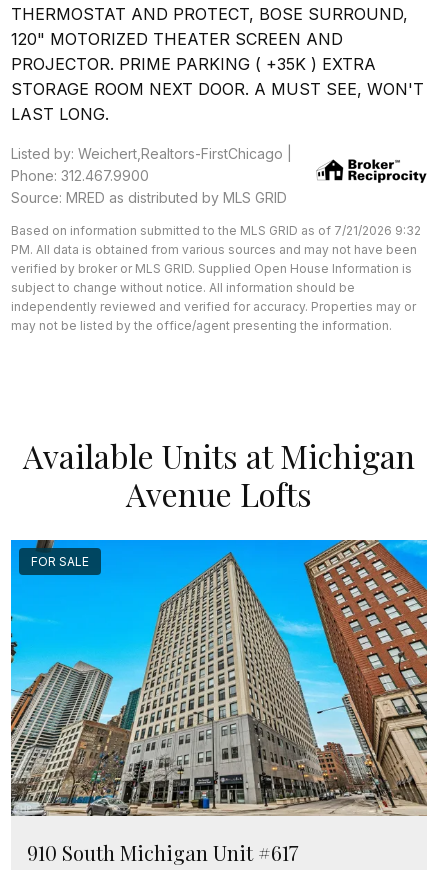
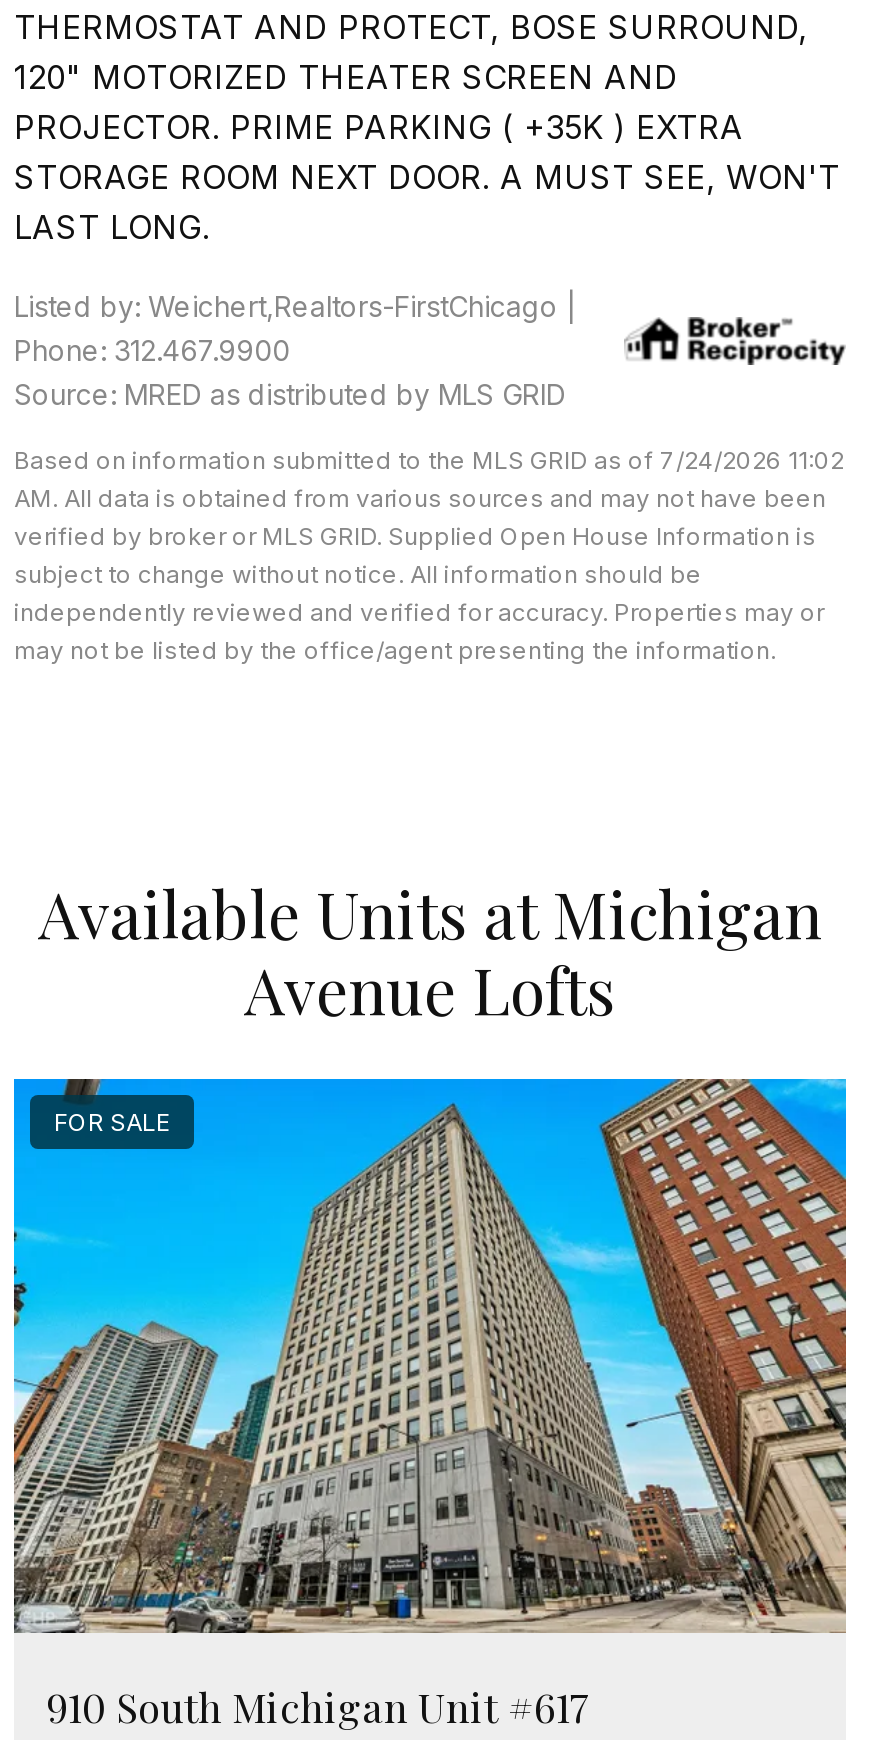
[11,223,421,238] Based on information submitted to the MLS GRID as of 7/21/2026 9:32 -> [14,445,844,475] Based on information submitted to the MLS GRID as of 7/24/2026 11:02
[11,242,417,257] PM. All data is obtained from various sources and may not have been -> [14,483,826,513] AM. All data is obtained from various sources and may not have been

